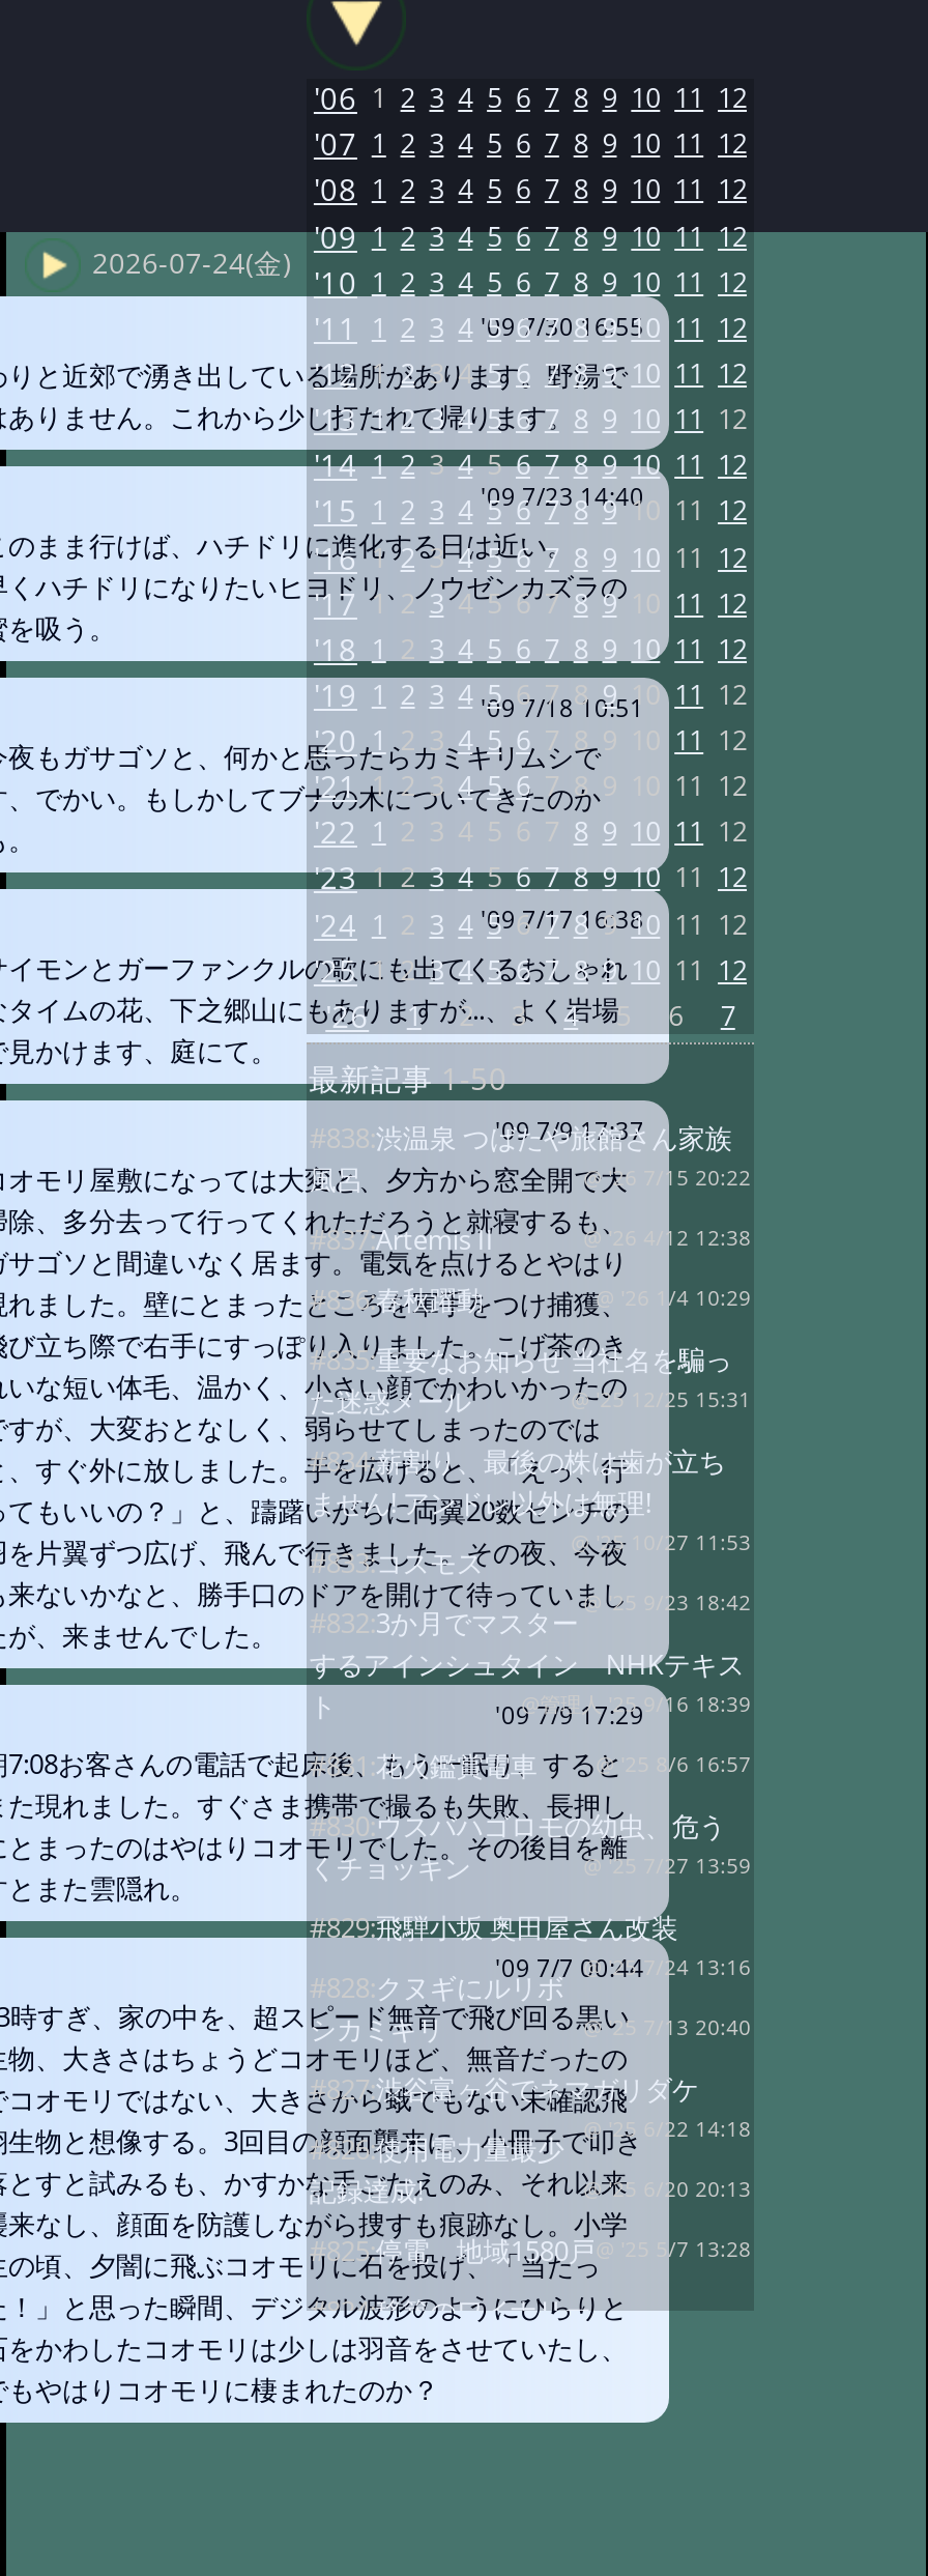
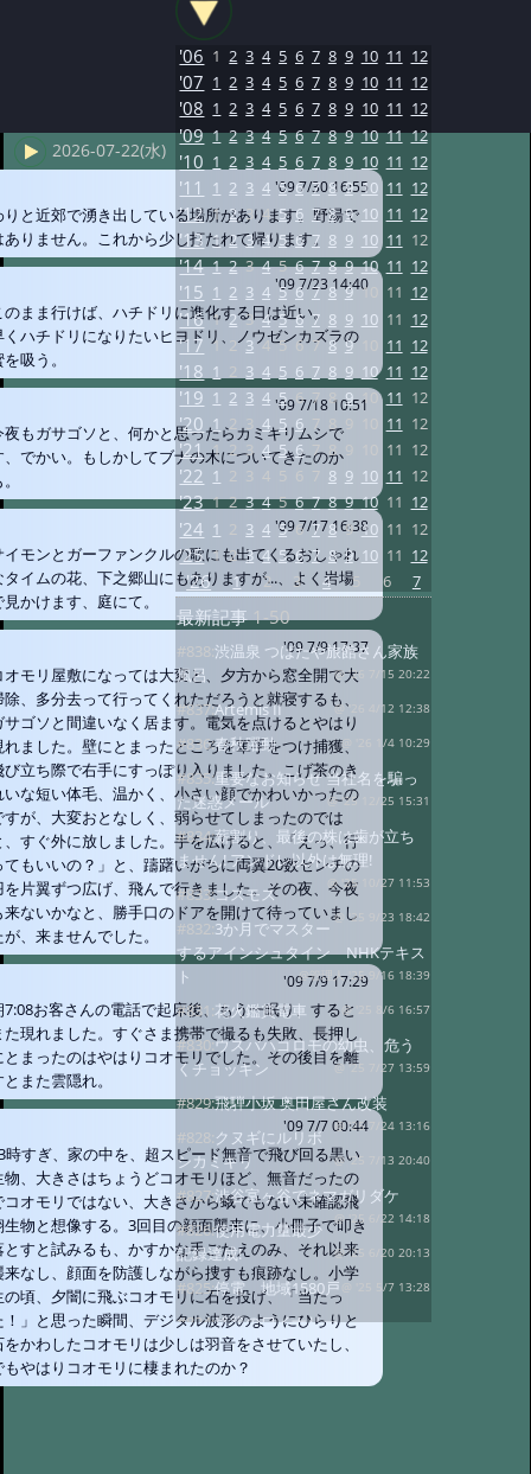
[92,245,747,302] 2026-07-24(金) '10 1 2 3 4 5 6 7 8 9 10 11 12 -> [53,140,427,173] 2026-07-22(水) '10 1 2 3 4 5 6 7 8 9 10 11 12

